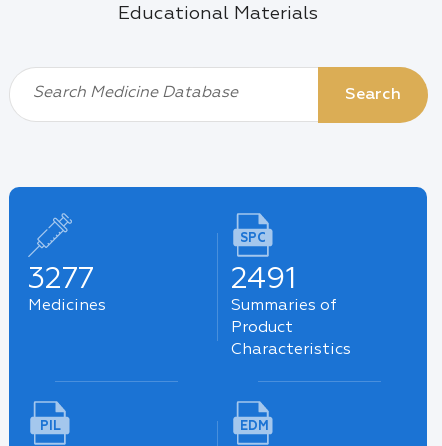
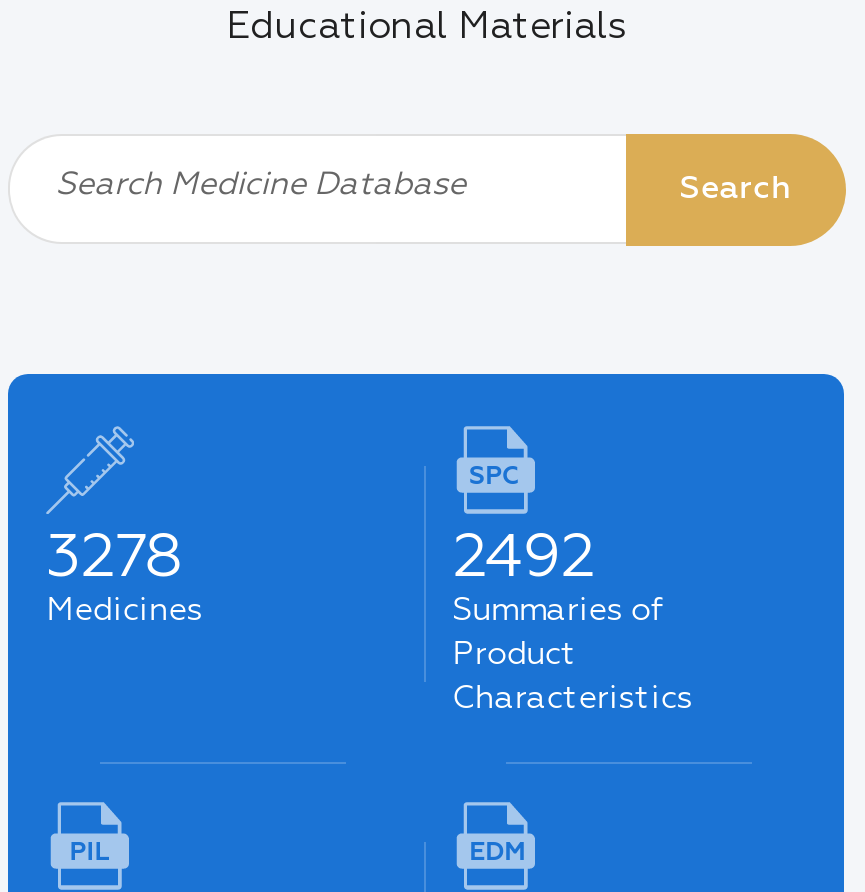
[28,265,94,295] 3277 -> [46,530,184,590] 3278
[231,265,296,295] 2491 -> [452,530,594,590] 2492

